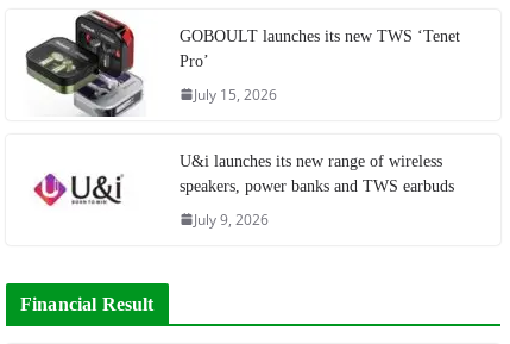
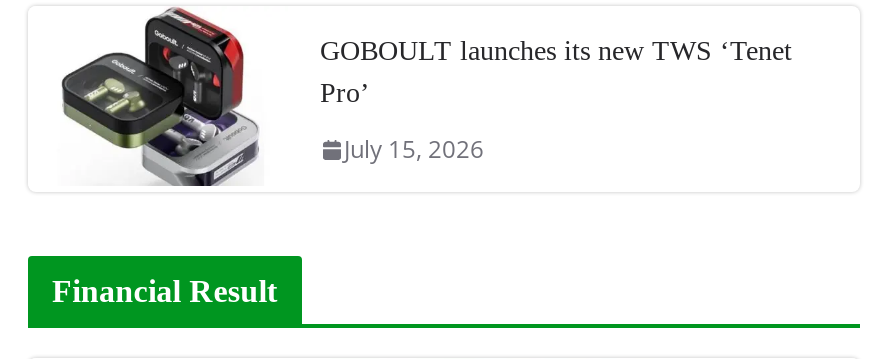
[26,152,454,229] [image] | U&i launches its new range of wireless | speakers, power banks and TWS earbuds | July 9, 2026 -> none

